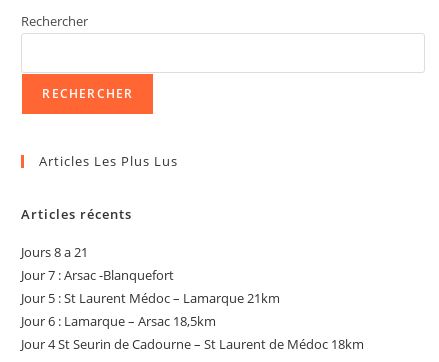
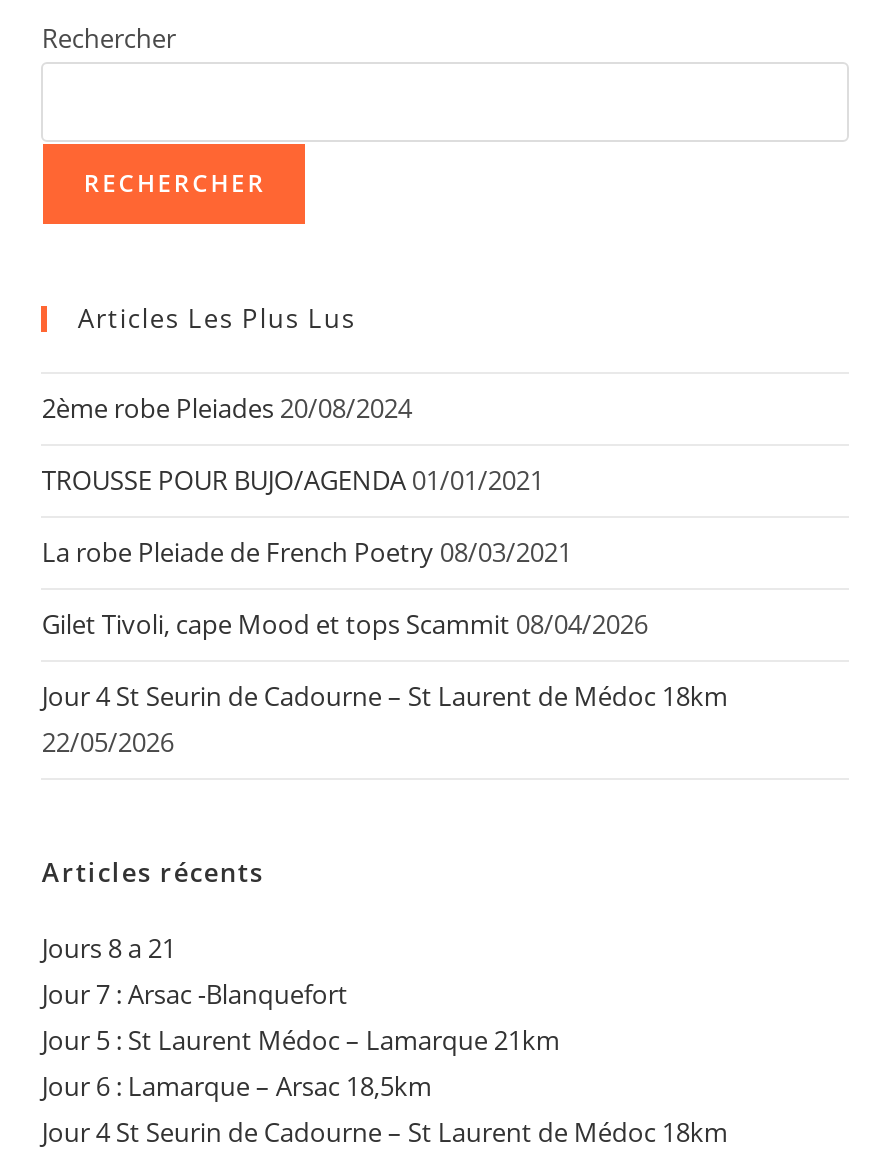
none -> [42,390,728,760] 2ème robe Pleiades 20/08/2024 | TROUSSE POUR BUJO/AGENDA 01/01/2021 | La robe Pleiade de French Poetry 08/03/2021 | Gilet Tivoli, cape Mood et tops Scammit 08/04/2026 | Jour 4 St Seurin de Cadourne – St Laurent de Médoc 18km | 22/05/2026

